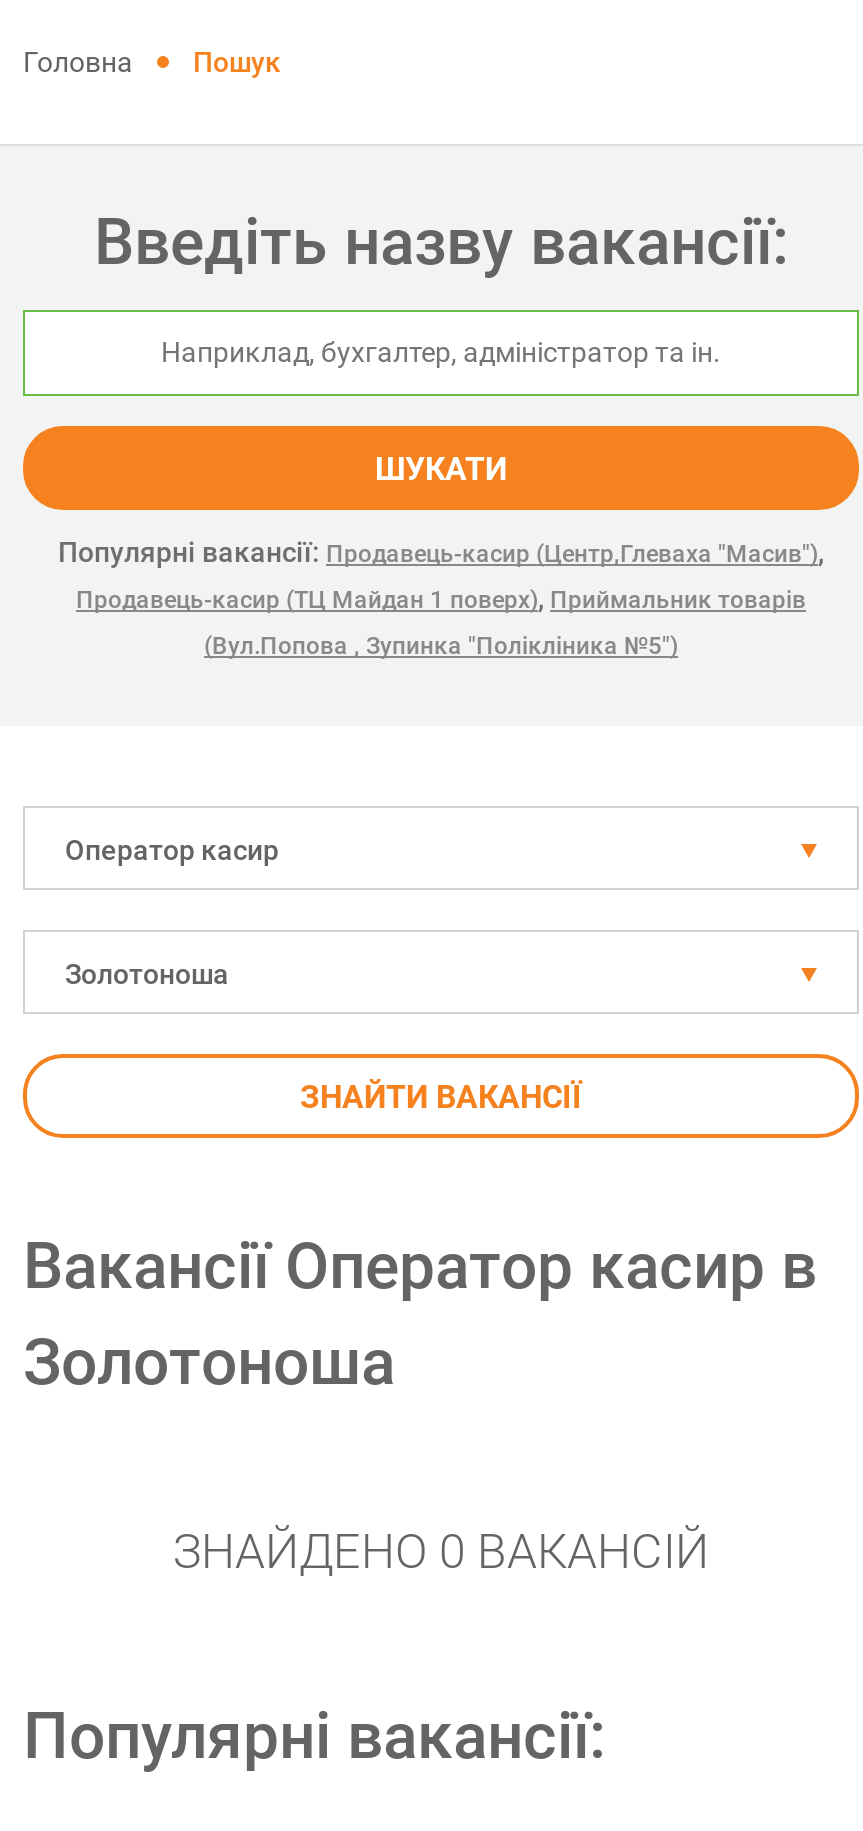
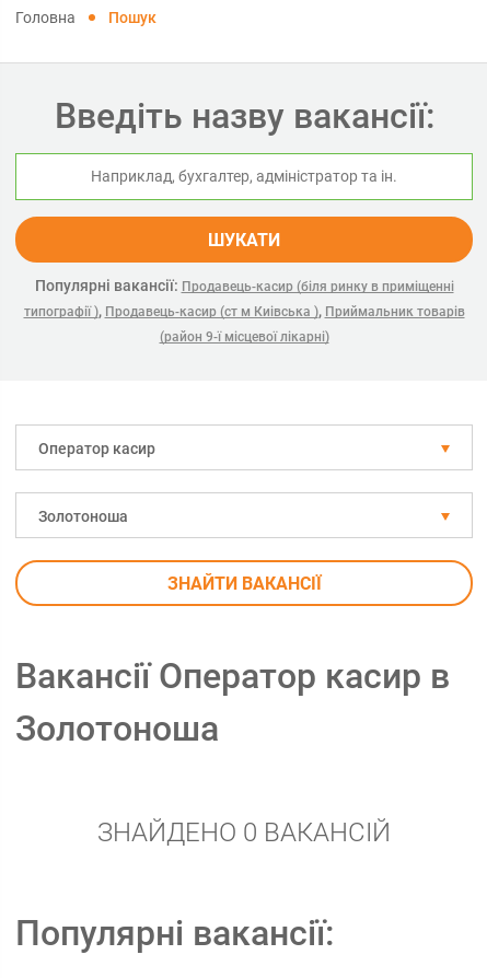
[58,536,824,614] Популярні вакансії: Продавець-касир (Центр,Глеваха "Масив"), | Продавець-касир (ТЦ Майдан 1 поверх), Приймальник товарів -> [24,277,465,319] Популярні вакансії: Продавець-касир (біля ринку в приміщенні | типографії ), Продавець-касир (ст м Киівська ), Приймальник товарів
[204,632,678,660] (Вул.Попова , Зупинка "Полікліника №5") -> [159,329,329,345] (район 9-ї місцевої лікарні)

